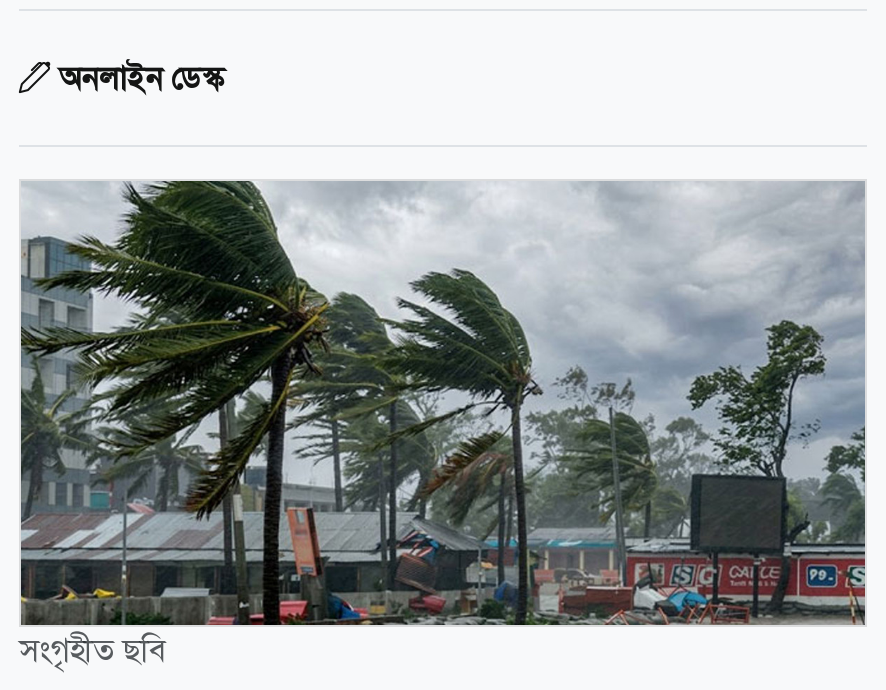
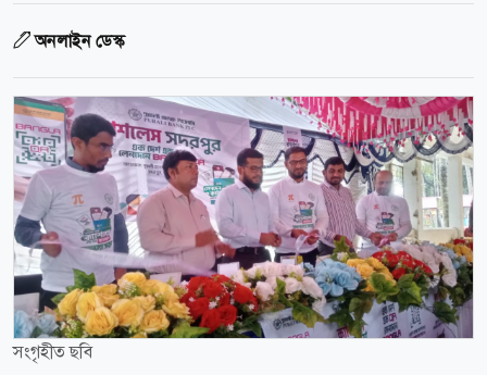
[19,181,867,627] [image] -> [13,96,474,339] [image]

